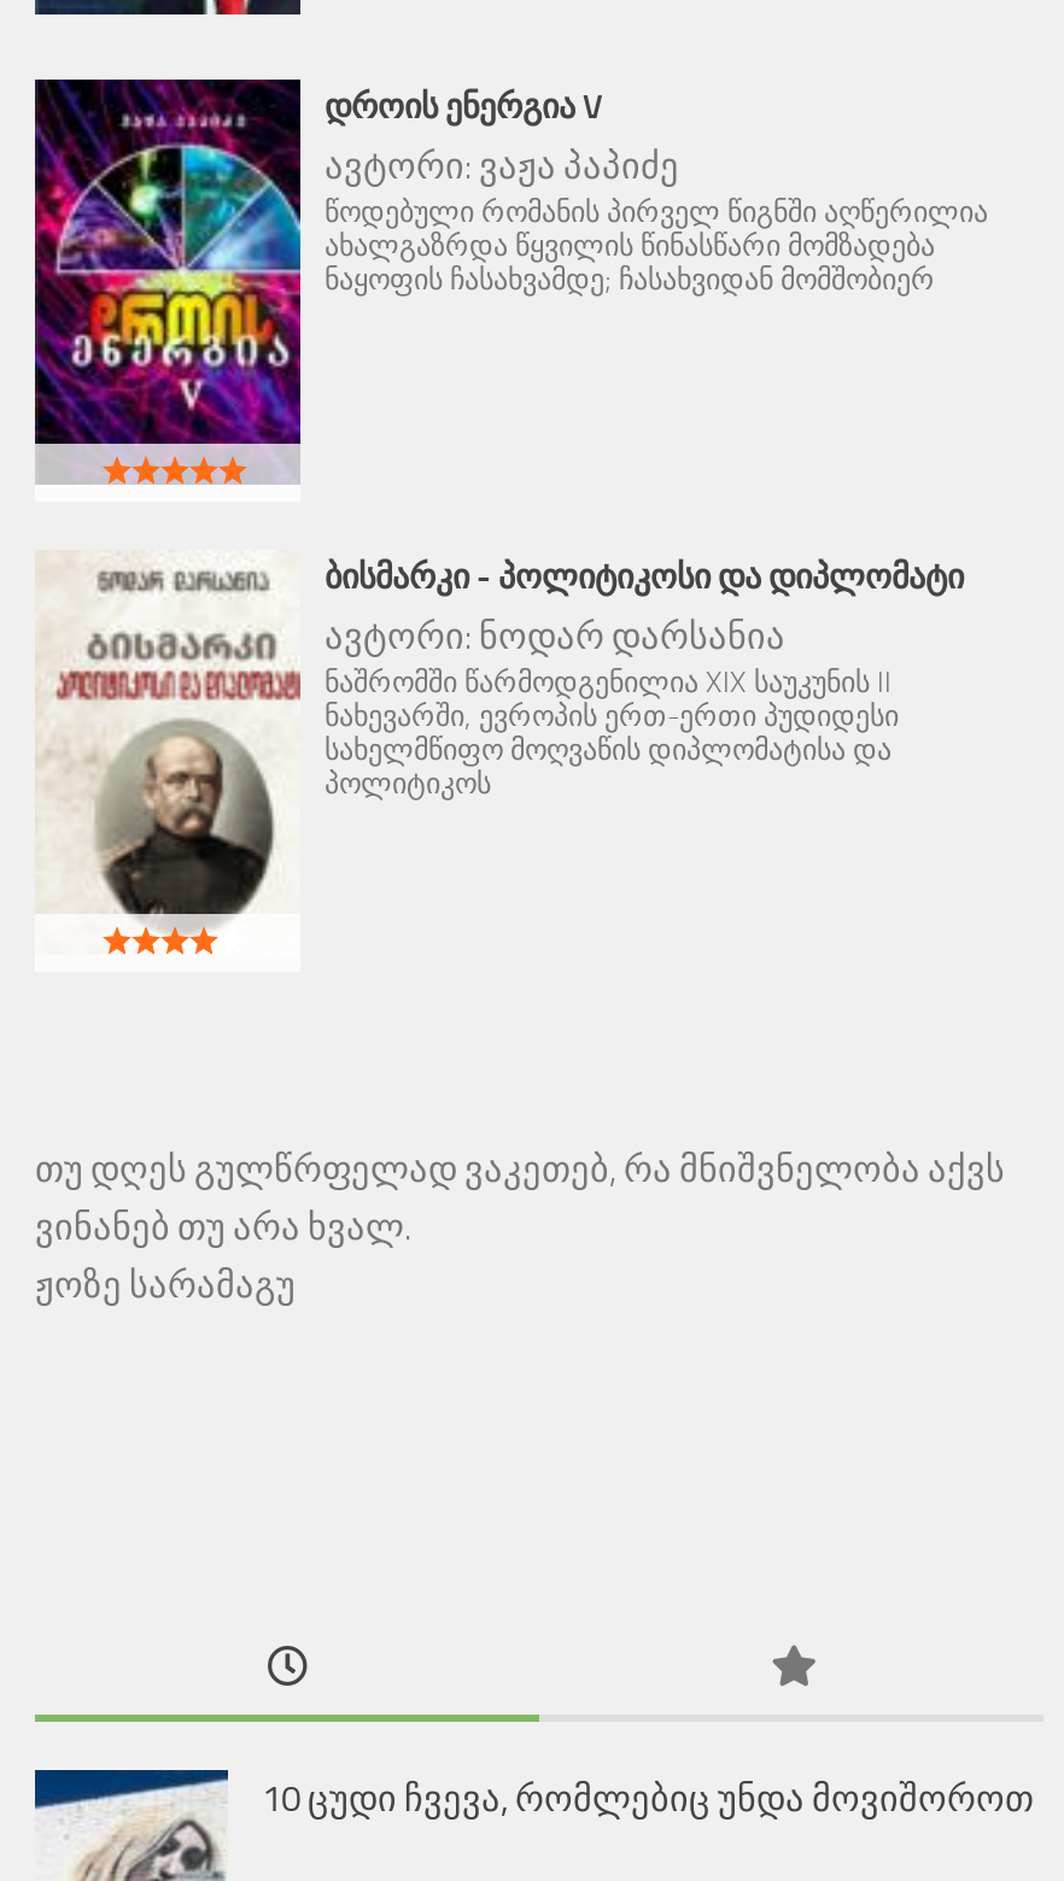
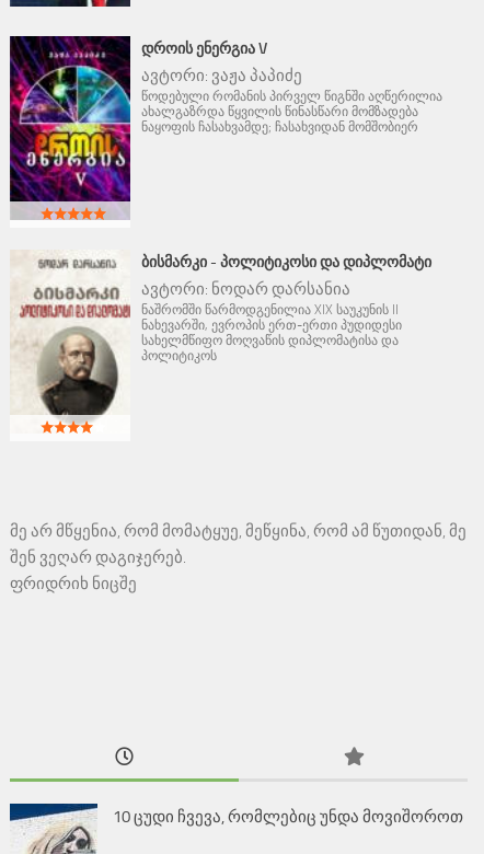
[35,1149,1005,1308] თუ დღეს გულწრფელად ვაკეთებ, რა მნიშვნელობა აქვს | ვინანებ თუ არა ხვალ. | ჟოზე სარამაგუ -> [10,521,466,594] მე არ მწყენია, რომ მომატყუე, მეწყინა, რომ ამ წუთიდან, მე | შენ ვეღარ დაგიჯერებ. | ფრიდრიხ ნიცშე

